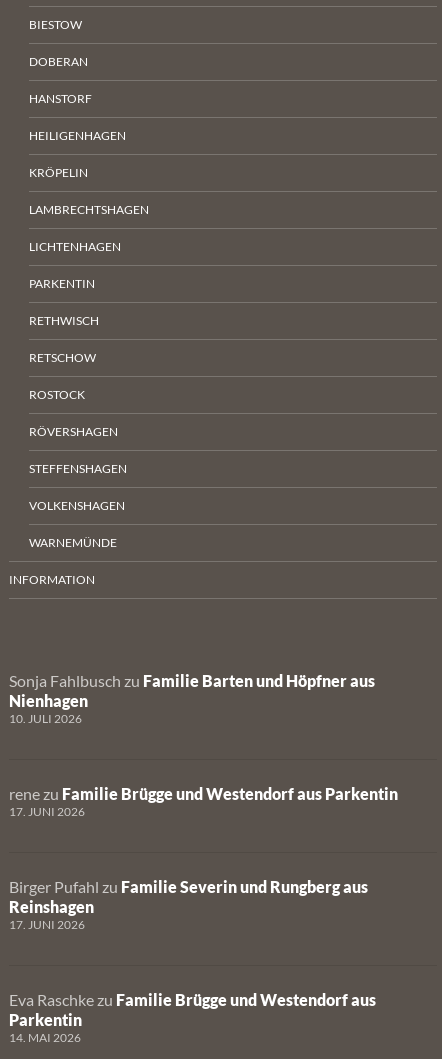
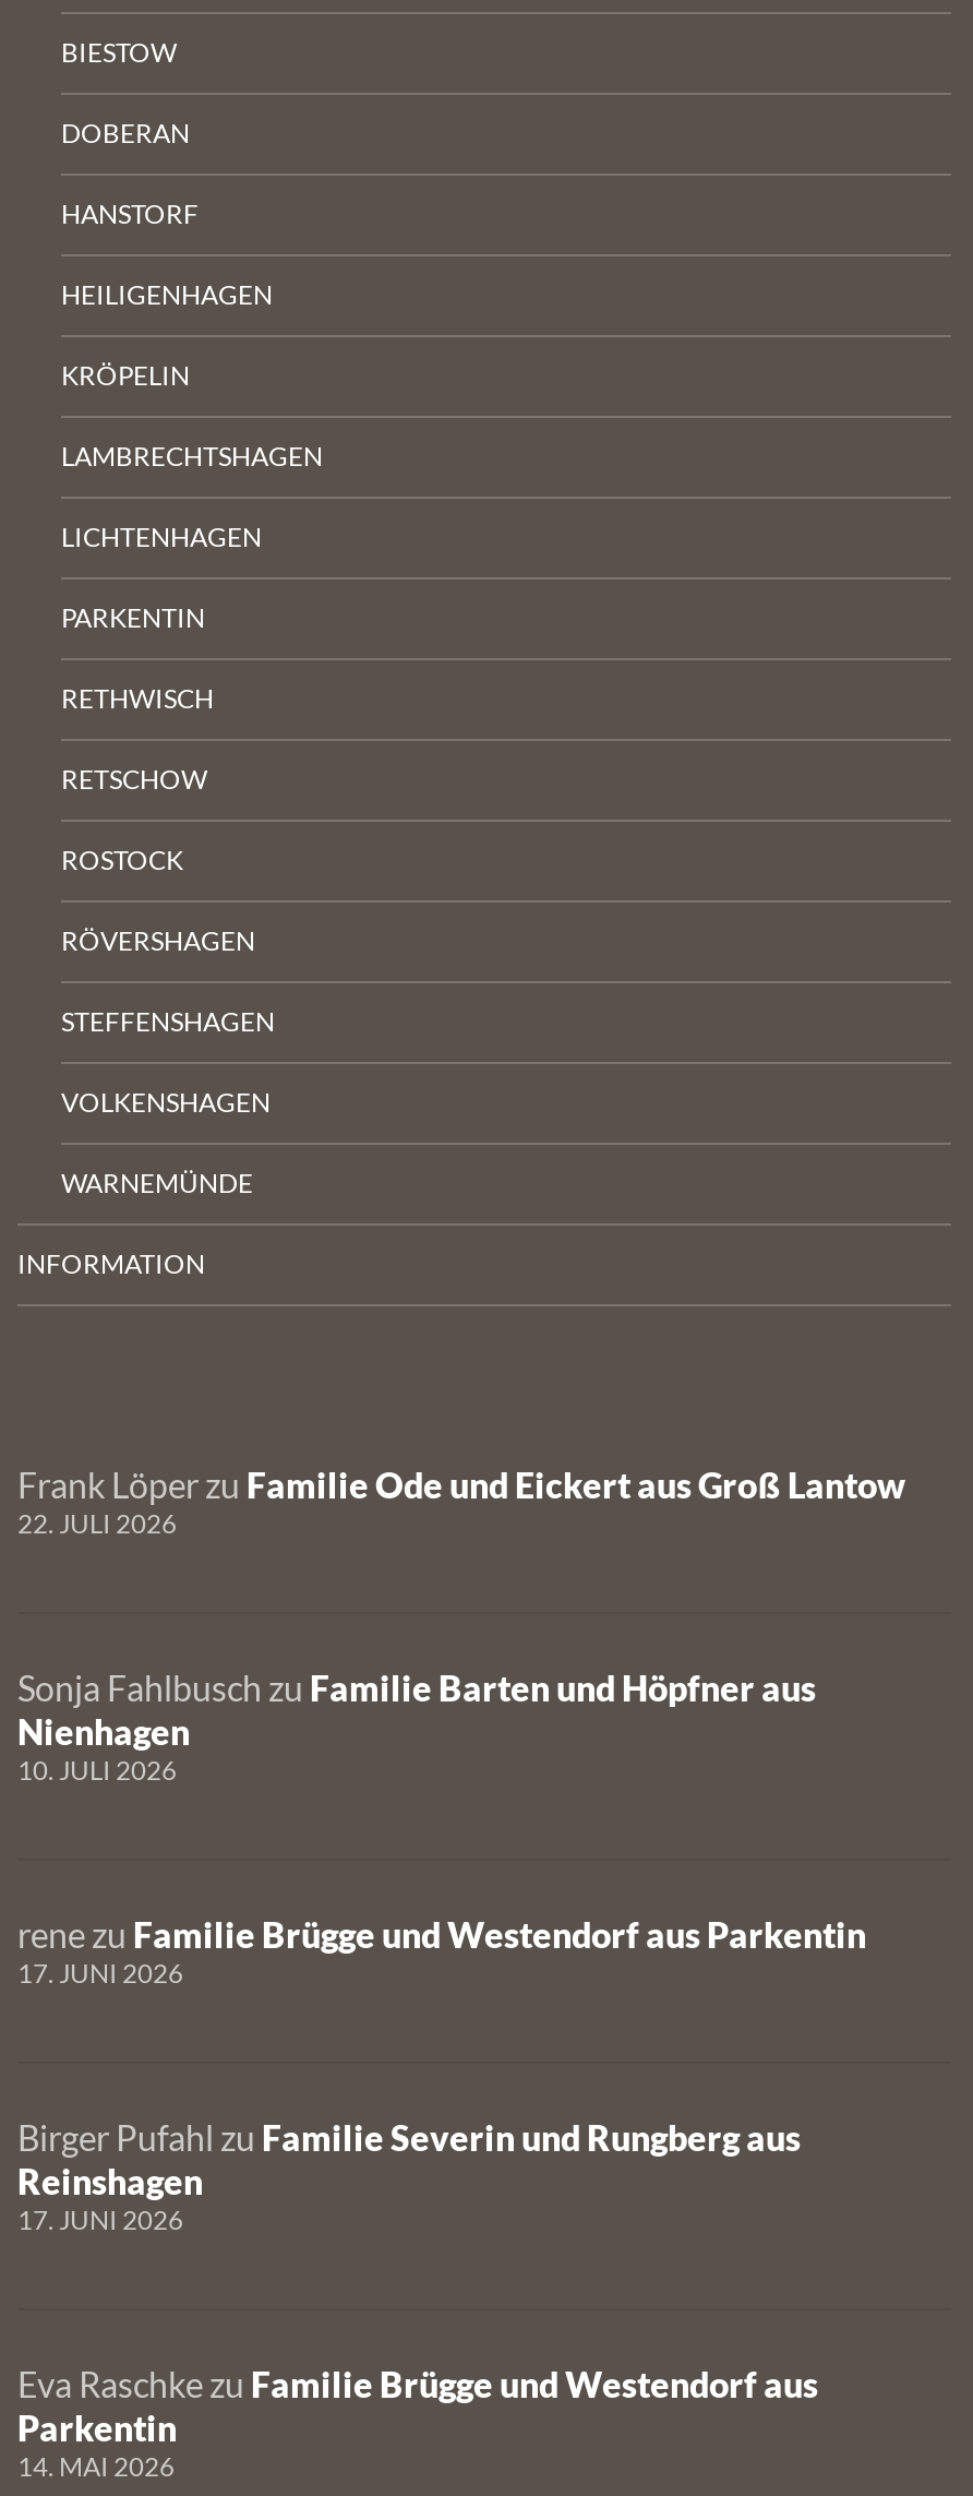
none -> [17,1464,905,1540] Frank Löper zu Familie Ode und Eickert aus Groß Lantow | 22. JULI 2026

